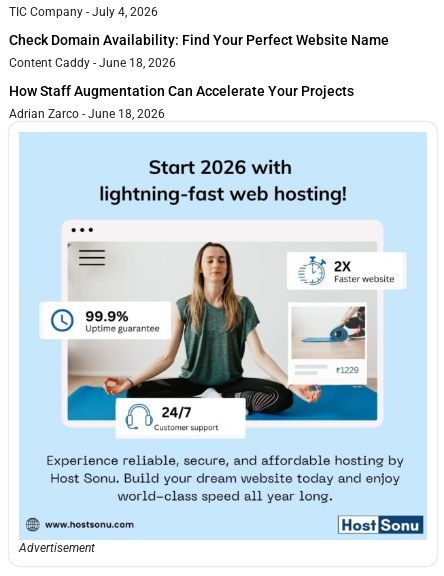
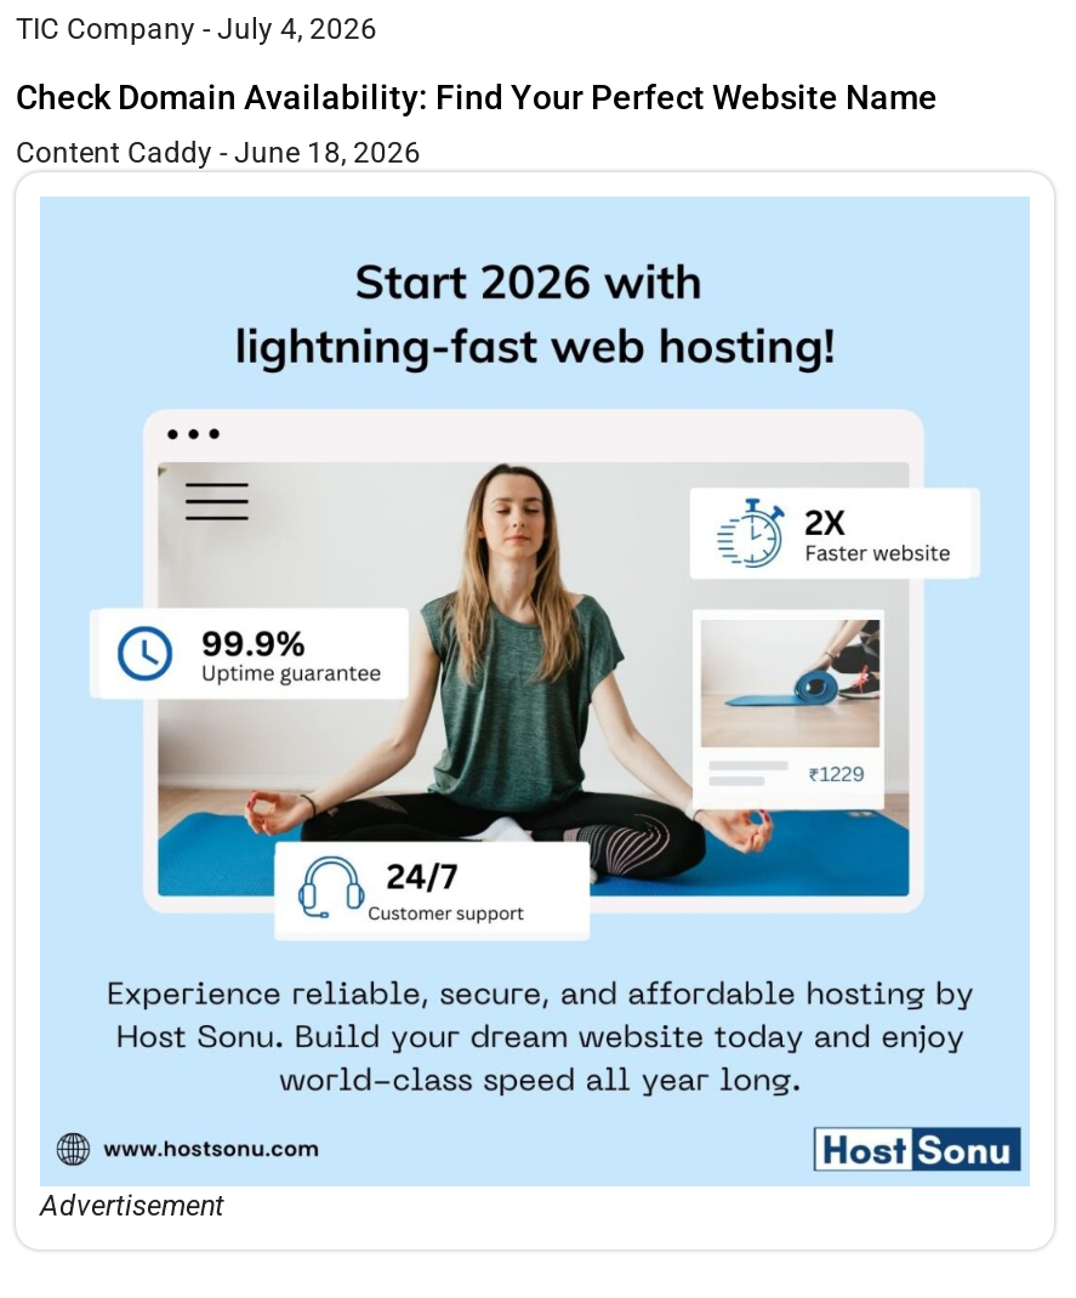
[9,83,354,121] How Staff Augmentation Can Accelerate Your Projects | Adrian Zarco June 18, 2026 -> none

